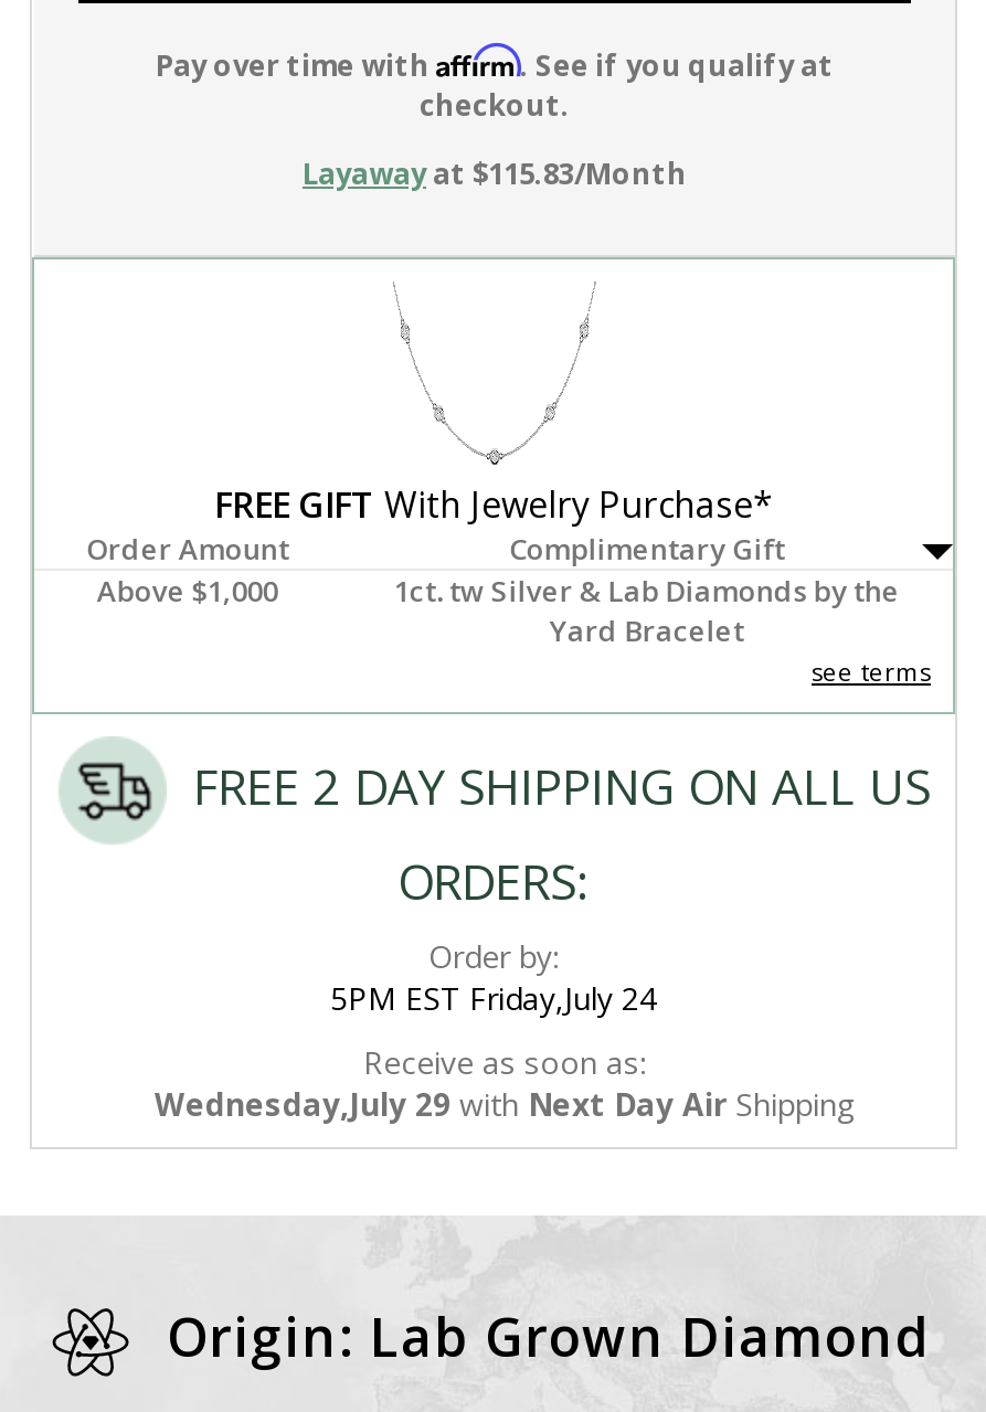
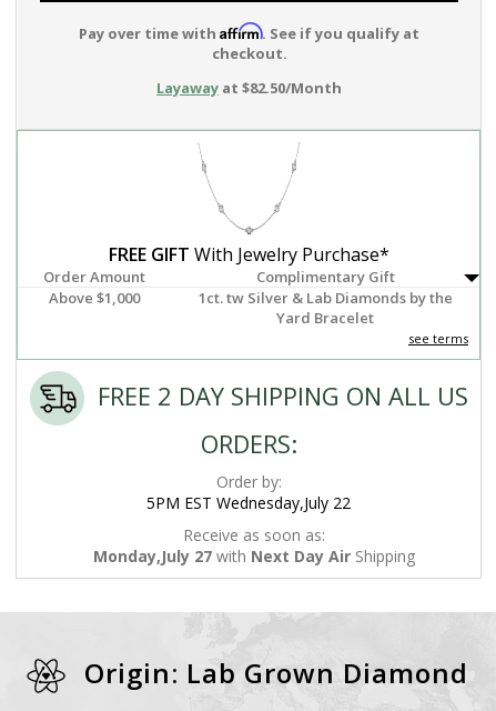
[303,153,687,193] Layawayat $115.83/Month -> [156,78,342,98] Layawayat $82.50/Month
[330,977,657,1019] 5PM EST Friday,July 24 -> [146,492,351,513] 5PM EST Wednesday,July 22
[155,1083,855,1125] Wednesday,July 29 with Next Day Air Shipping -> [93,545,415,567] Monday,July 27 with Next Day Air Shipping

